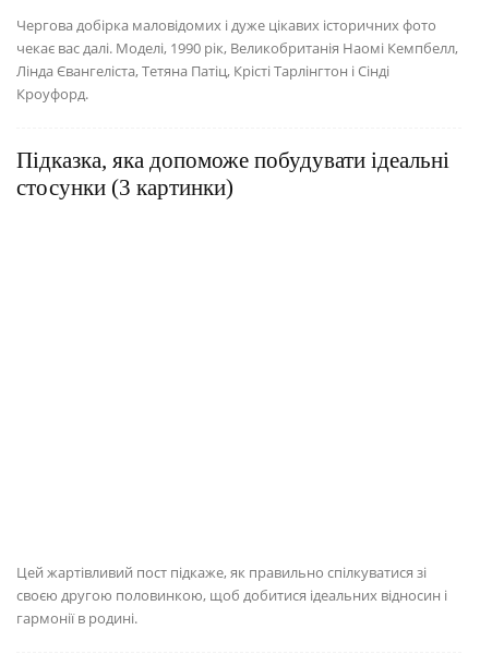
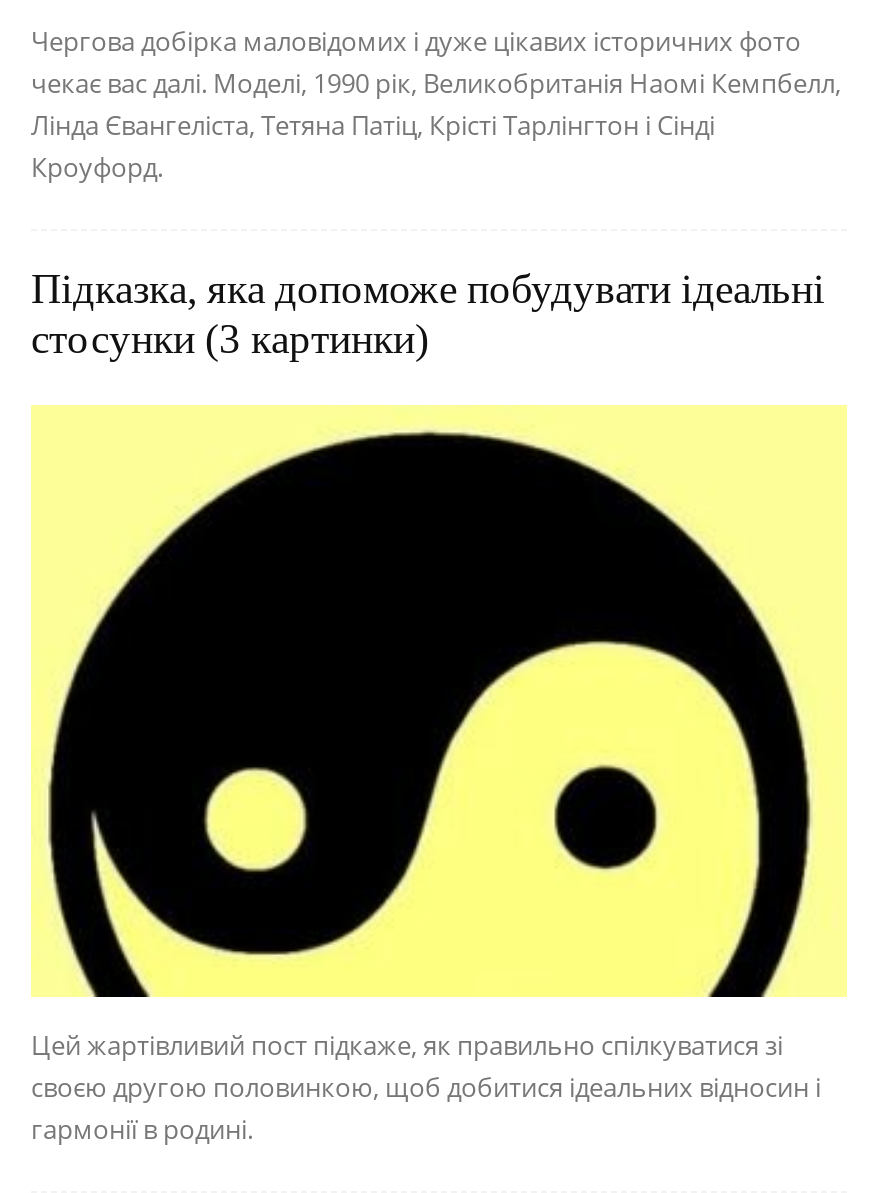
none -> [29,403,849,999] [image]

